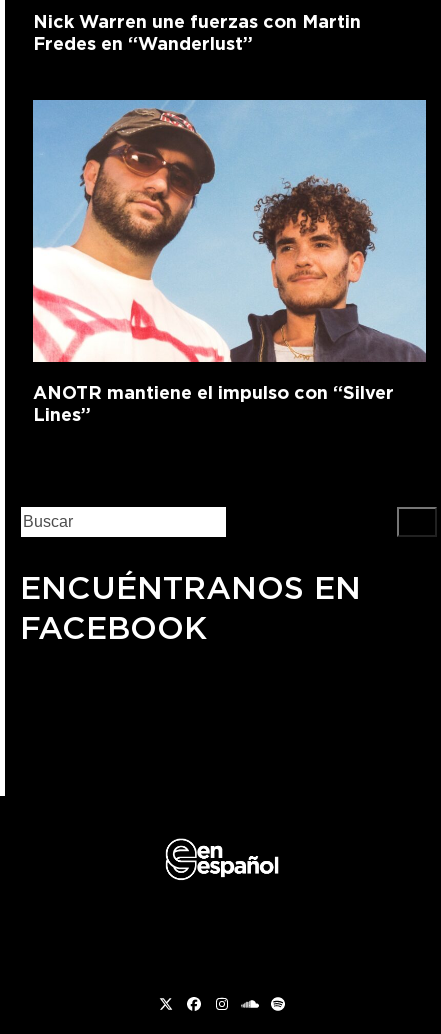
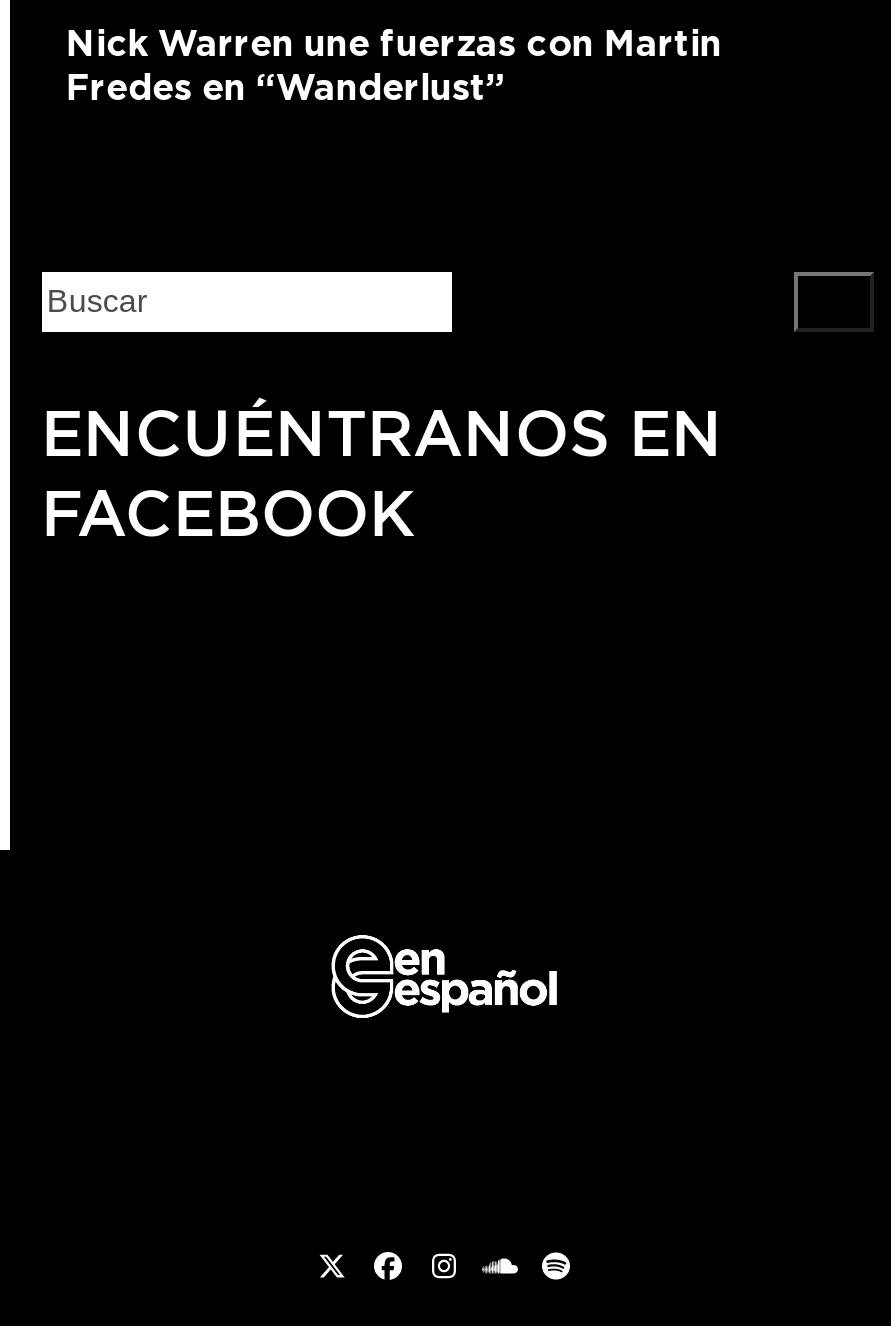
[32,99,427,426] [image] | ANOTR mantiene el impulso con “Silver | Lines” -> none

